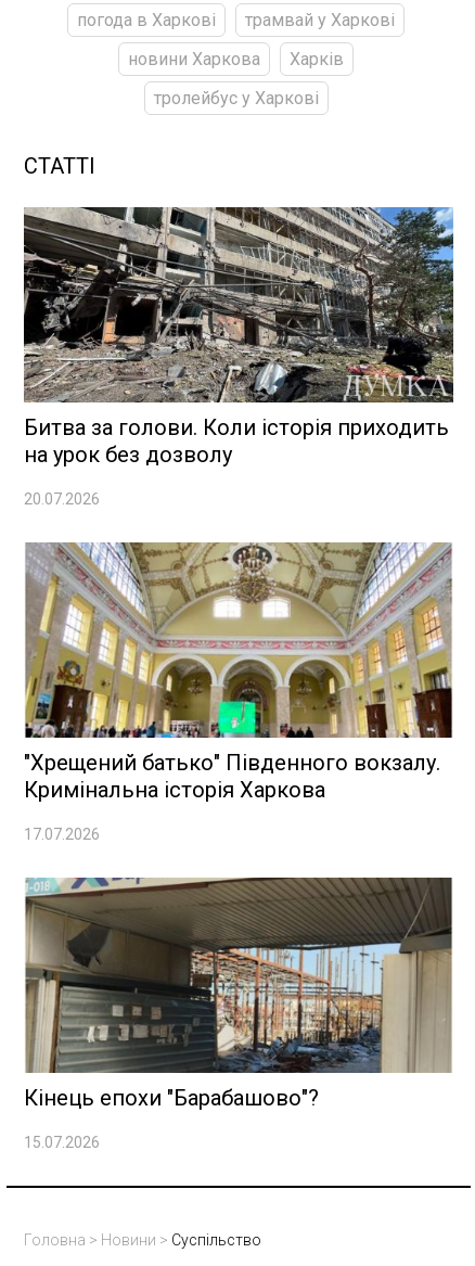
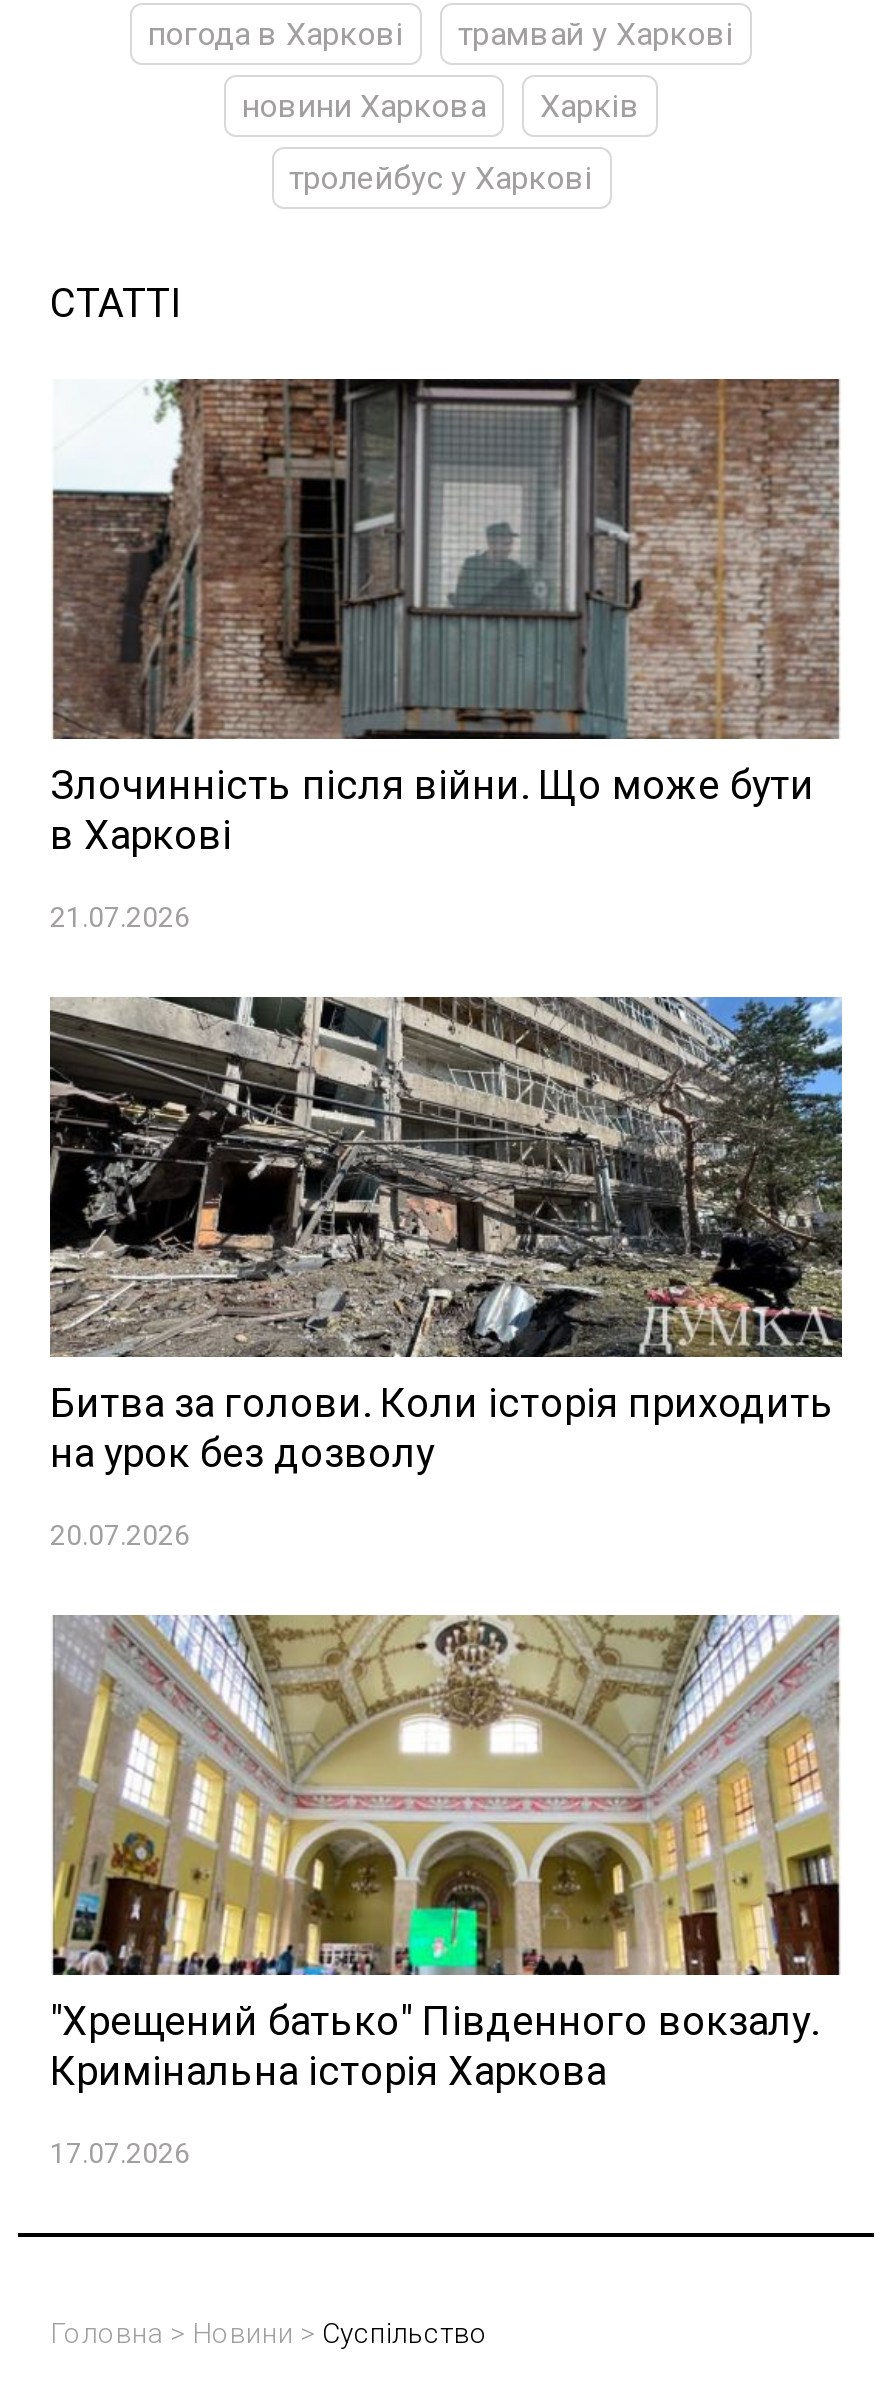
none -> [50,377,842,934] [image] | Злочинність після війни. Що може бути | в Харкові | 21.07.2026
moved [22,205,455,843] -> [46,993,846,2170]: [image] | Битва за голови. Коли історія приходить | на урок без дозволу | 20.07.2026 | "Хрещений батько" Південного вокзалу. | Кримінальна історія Харкова | 17.07.2026
[24,877,452,1151] [image] | Кінець епохи "Барабашово"? | 15.07.2026 -> none

